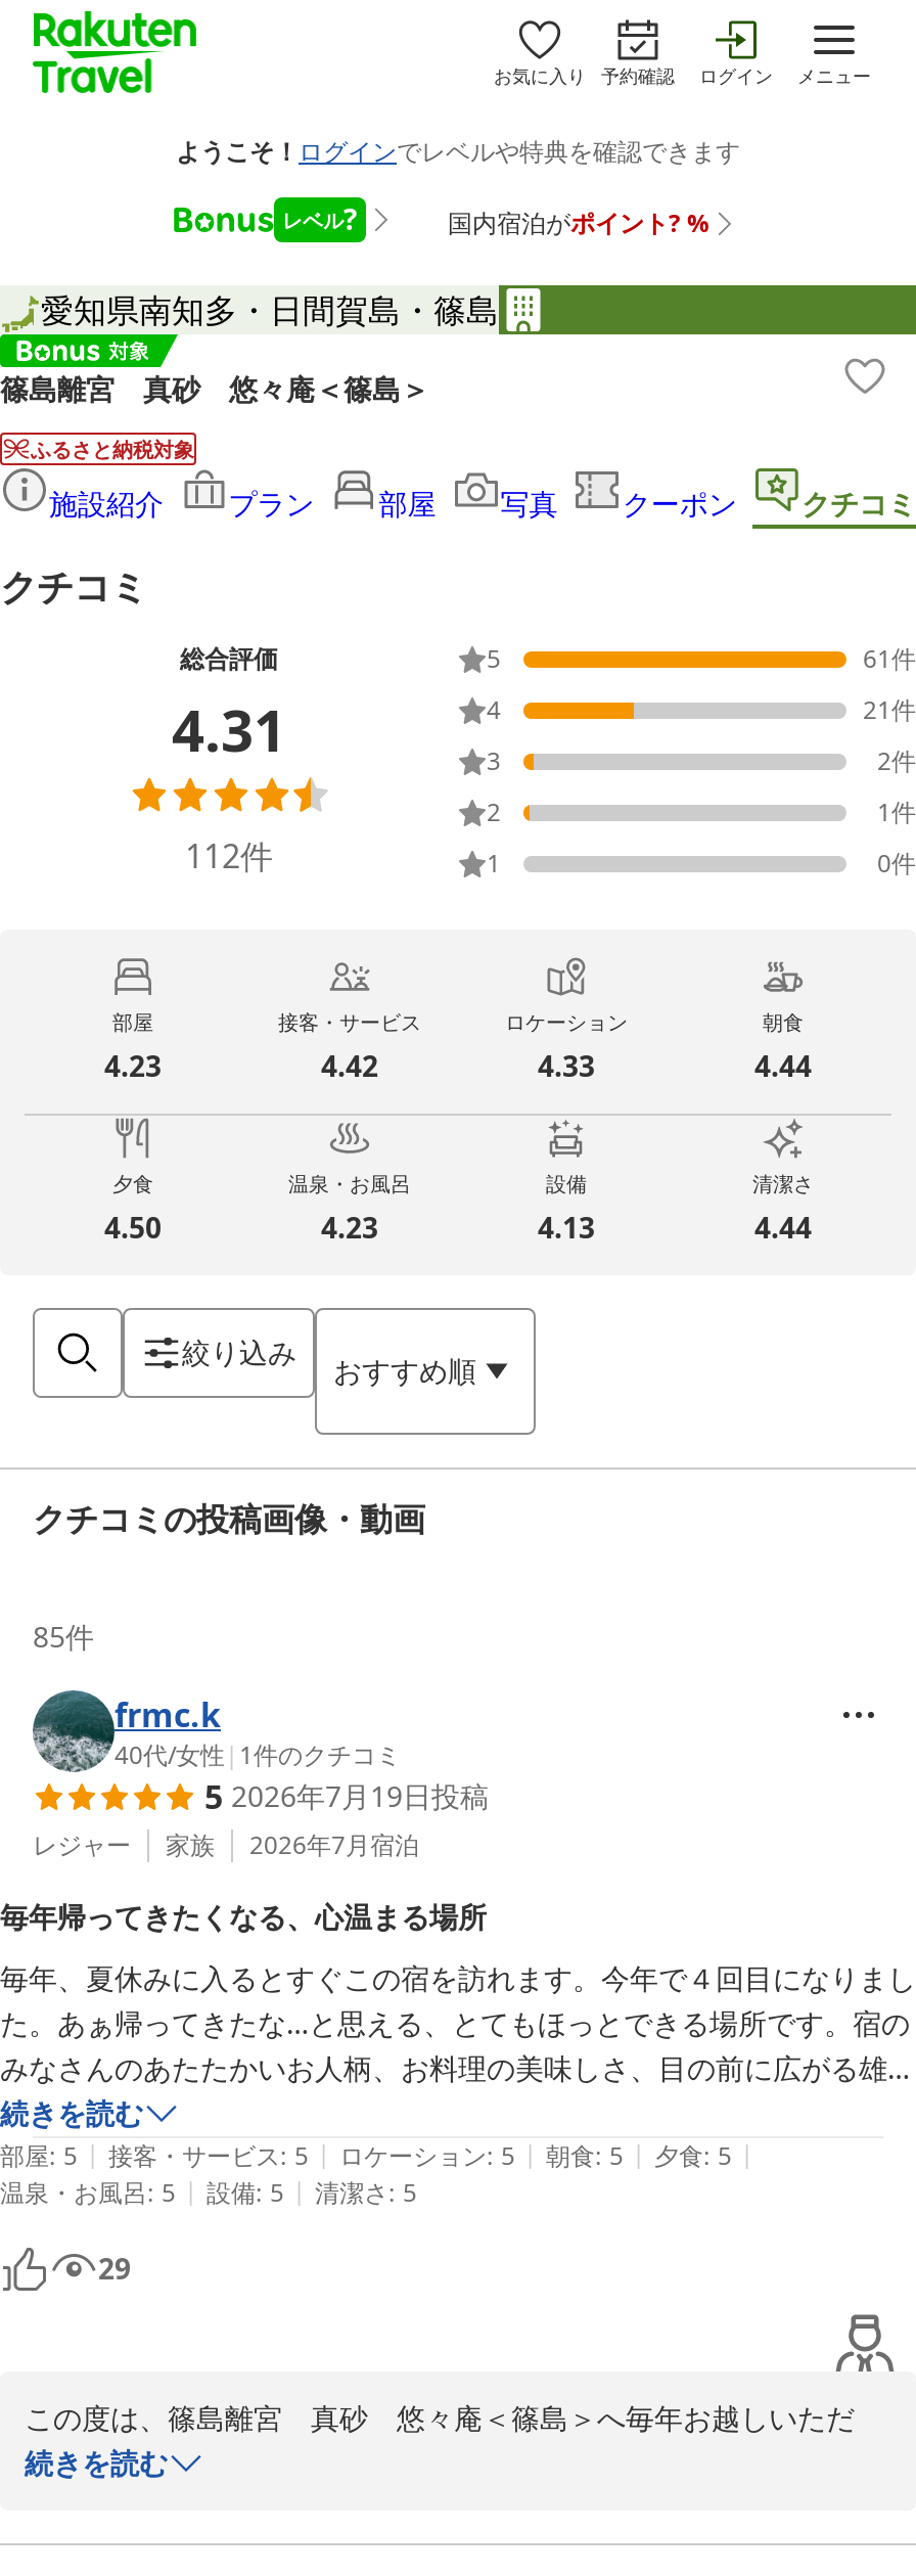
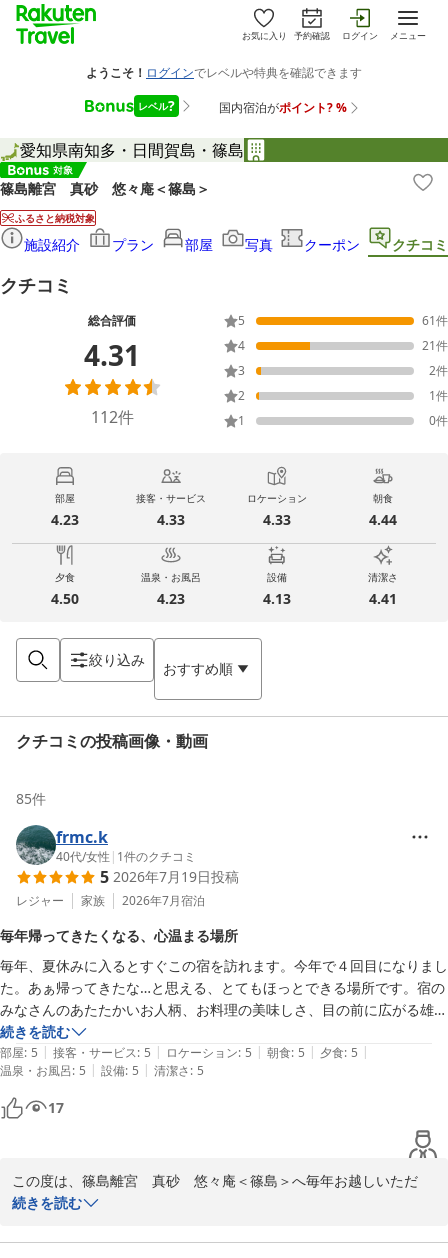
[321,1046,378,1085] 4.42 -> [157,510,185,529] 4.33
[754,1208,812,1247] 4.44 -> [369,589,397,608] 4.41
[98,2249,131,2288] 29 -> [48,1098,64,1117] 17

